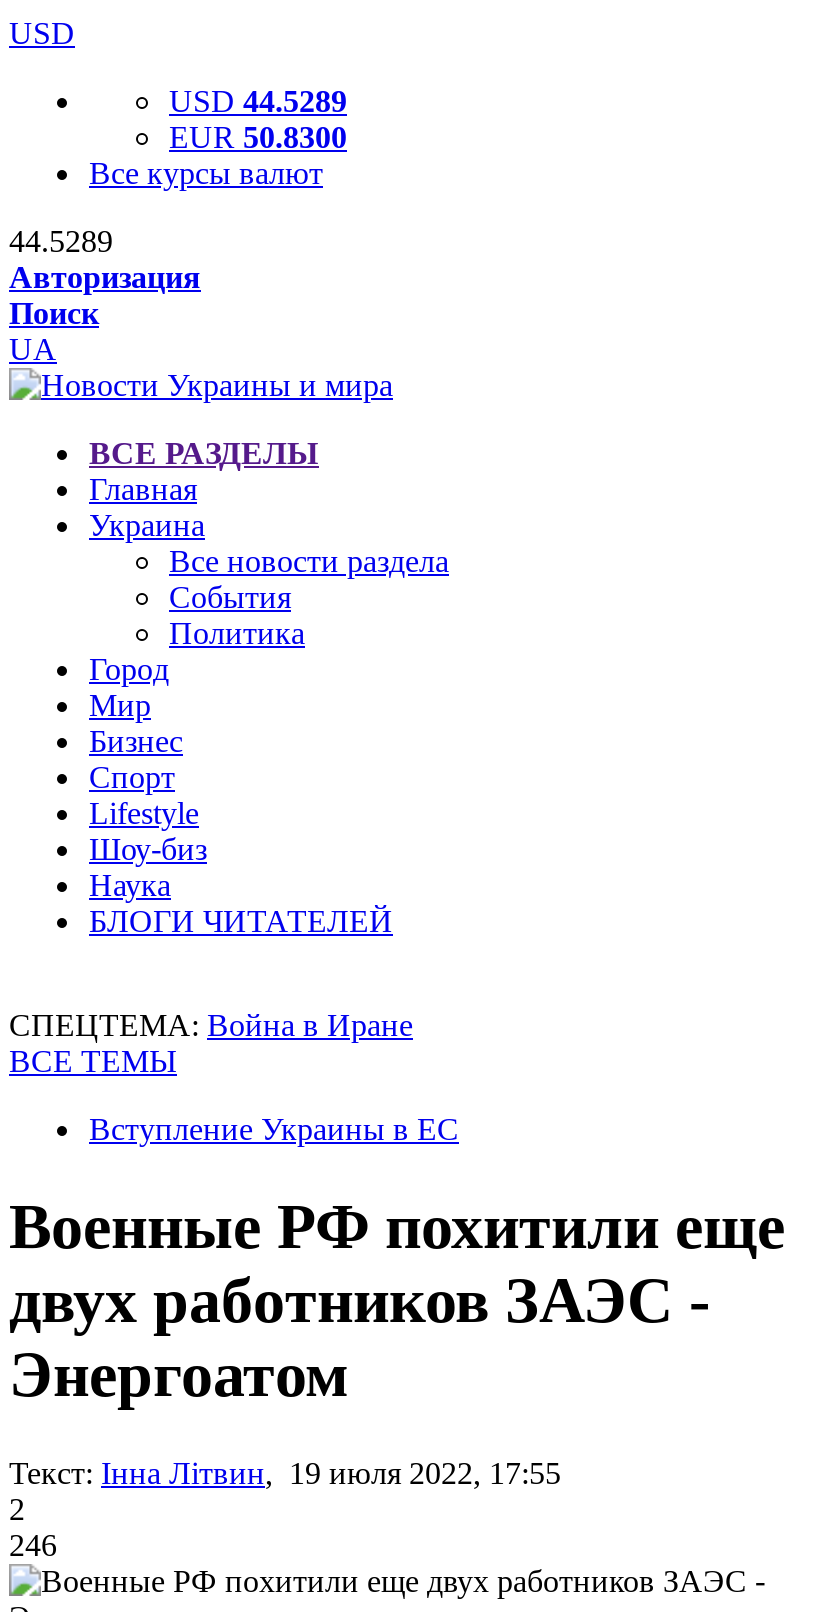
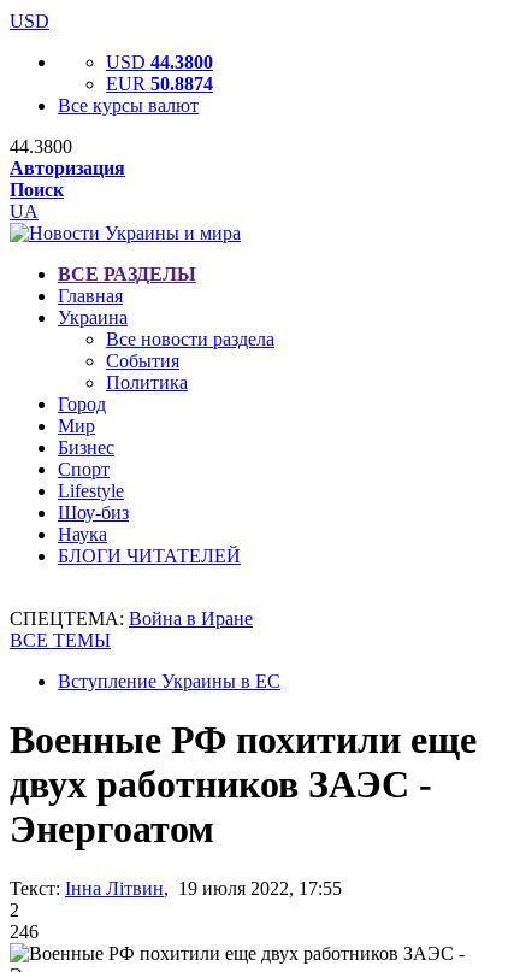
[169,84,347,118] USD 44.5289 -> [106,52,213,72] USD 44.3800
[169,120,347,154] EUR 50.8300 -> [106,73,213,94] EUR 50.8874
[9,224,113,258] 44.5289 -> [10,136,72,157] 44.3800

